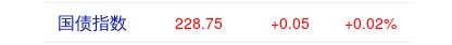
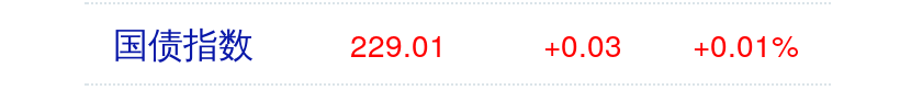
[175,11,223,33] 228.75 -> [350,22,447,66] 229.01
[271,11,310,33] +0.05 -> [543,22,622,66] +0.03
[344,11,397,33] +0.02% -> [693,22,798,66] +0.01%

